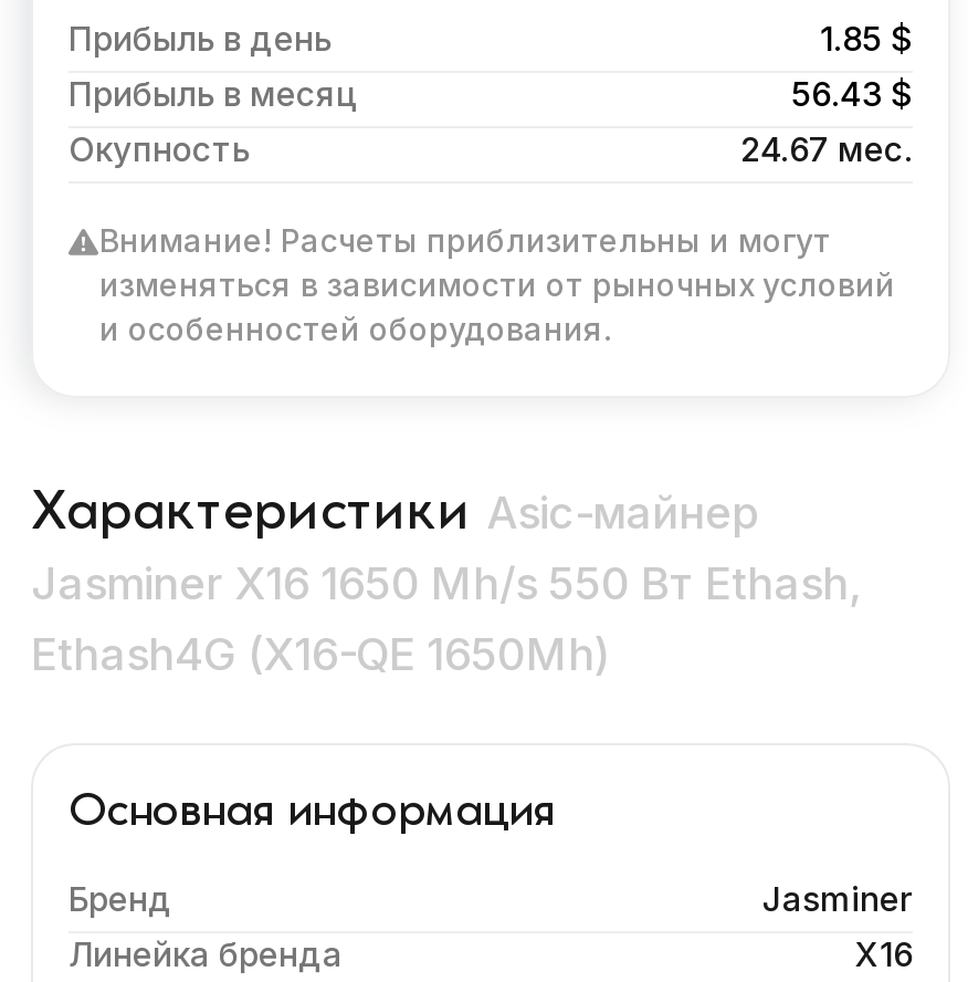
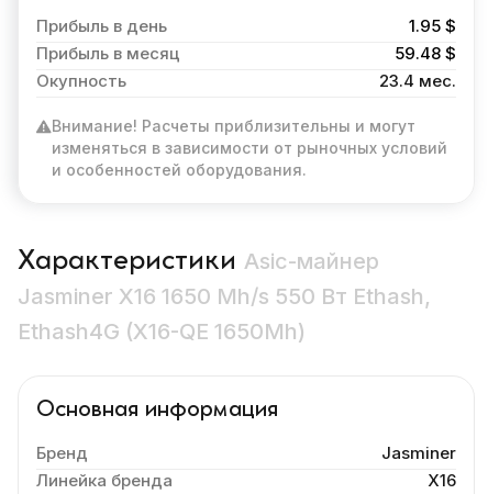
[820,18,913,60] 1.85 $ -> [409,15,456,36] 1.95 $
[791,73,913,115] 56.43 $ -> [395,43,456,64] 59.48 $
[740,128,913,170] 24.67 мес. -> [379,70,456,91] 23.4 мес.

